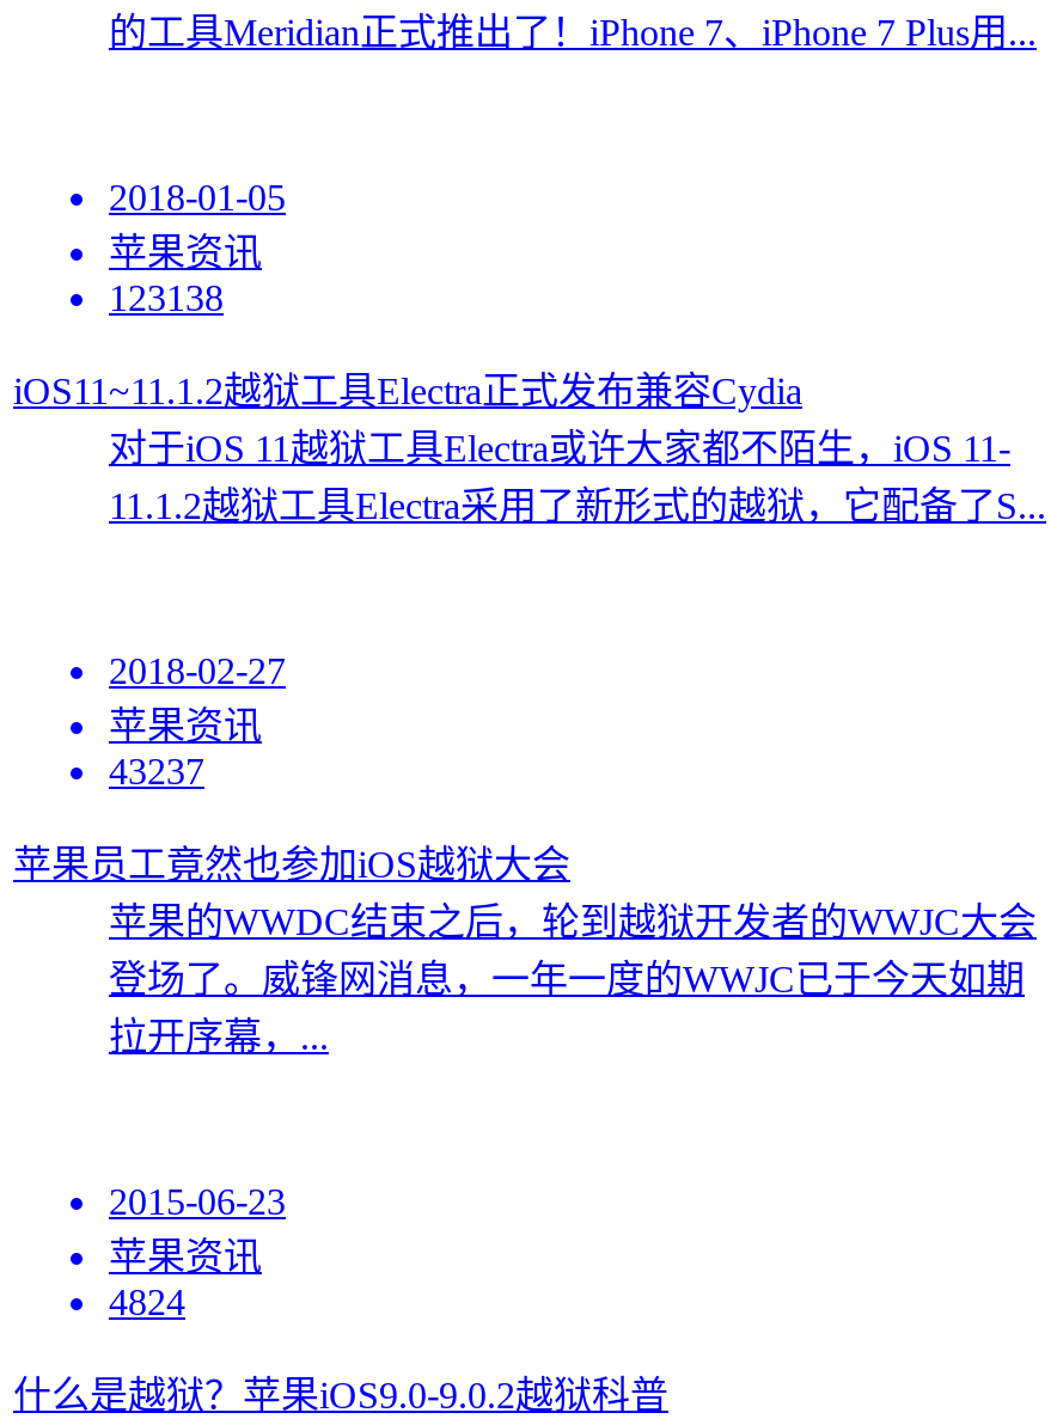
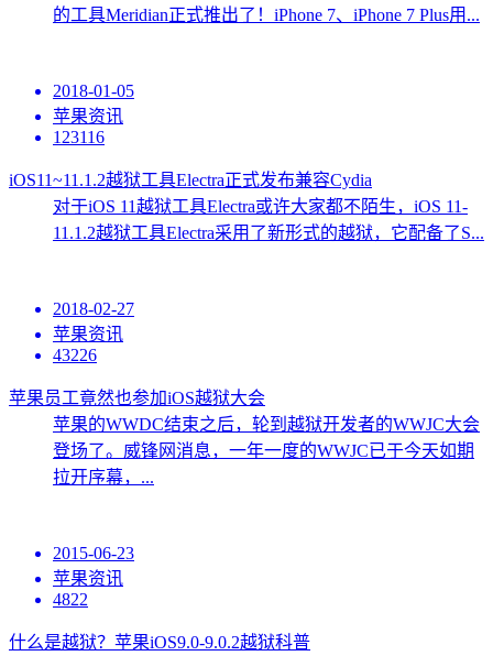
[109,277,224,318] 123138 -> [53,128,105,146] 123116
[109,751,204,791] 43237 -> [53,346,97,364] 43226
[109,1281,185,1322] 4824 -> [53,590,88,609] 4822

